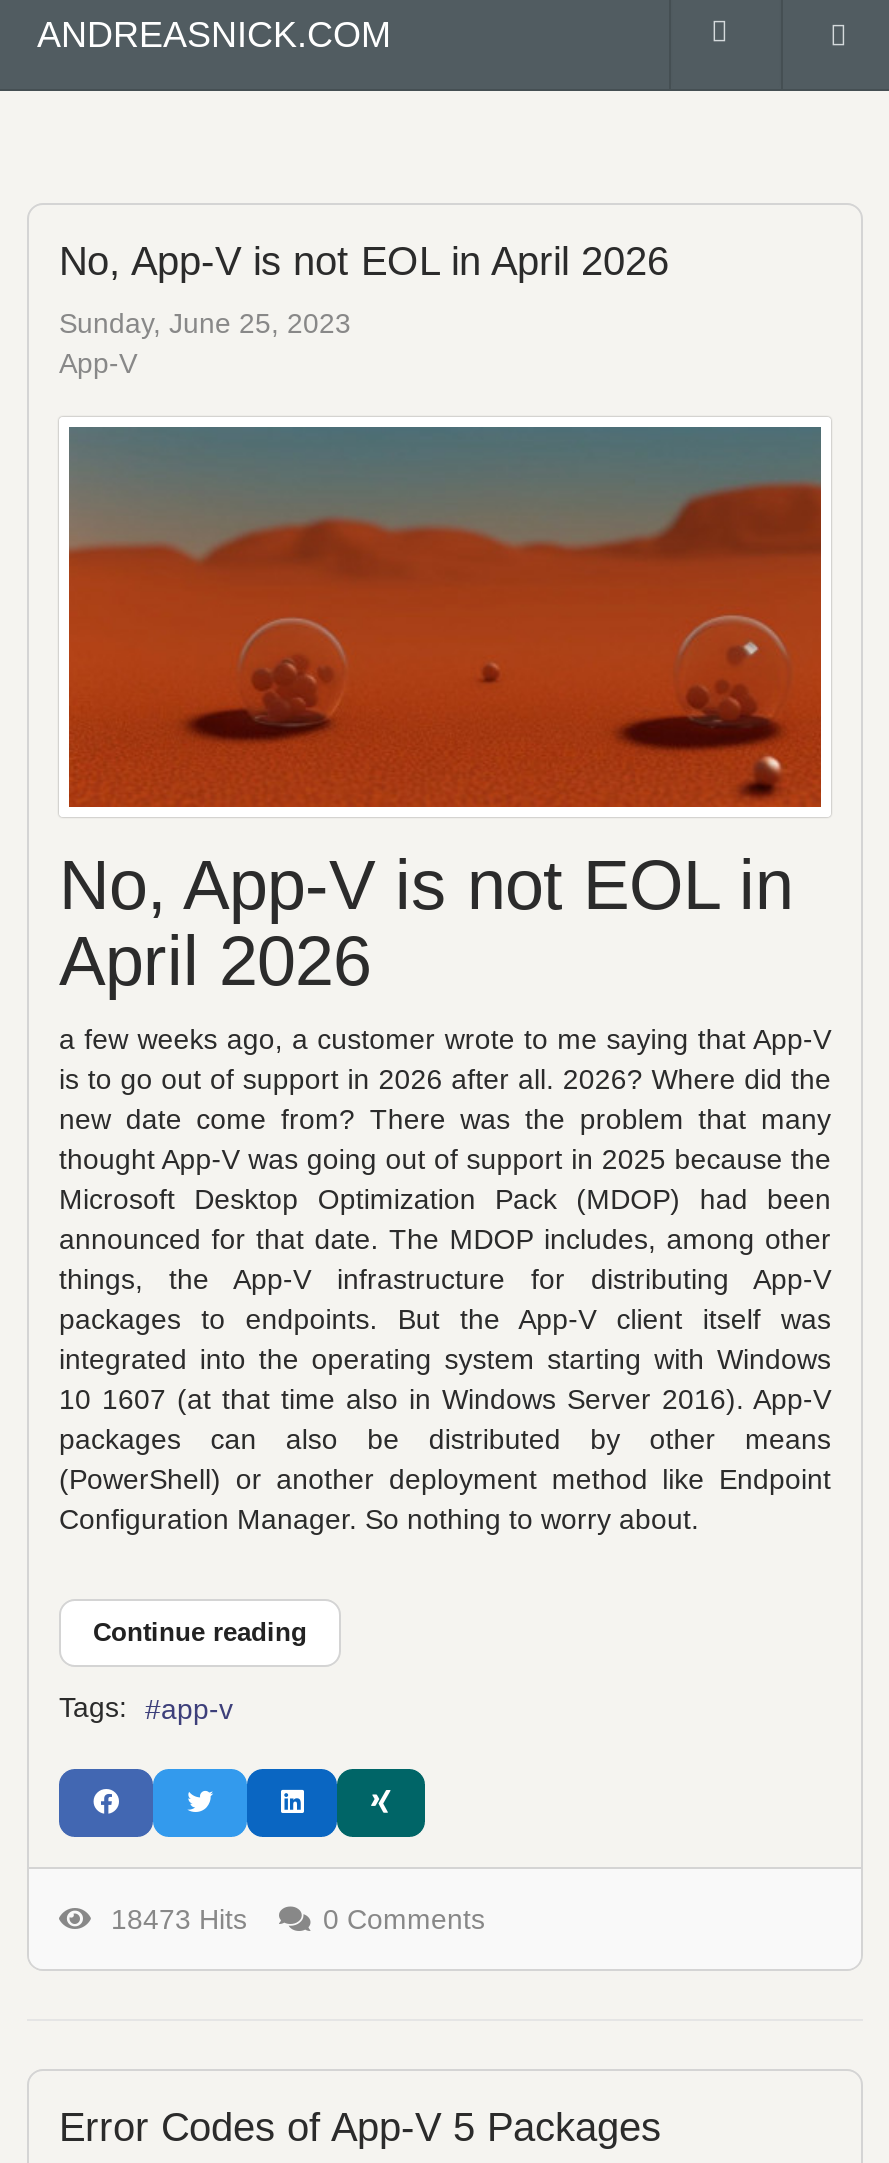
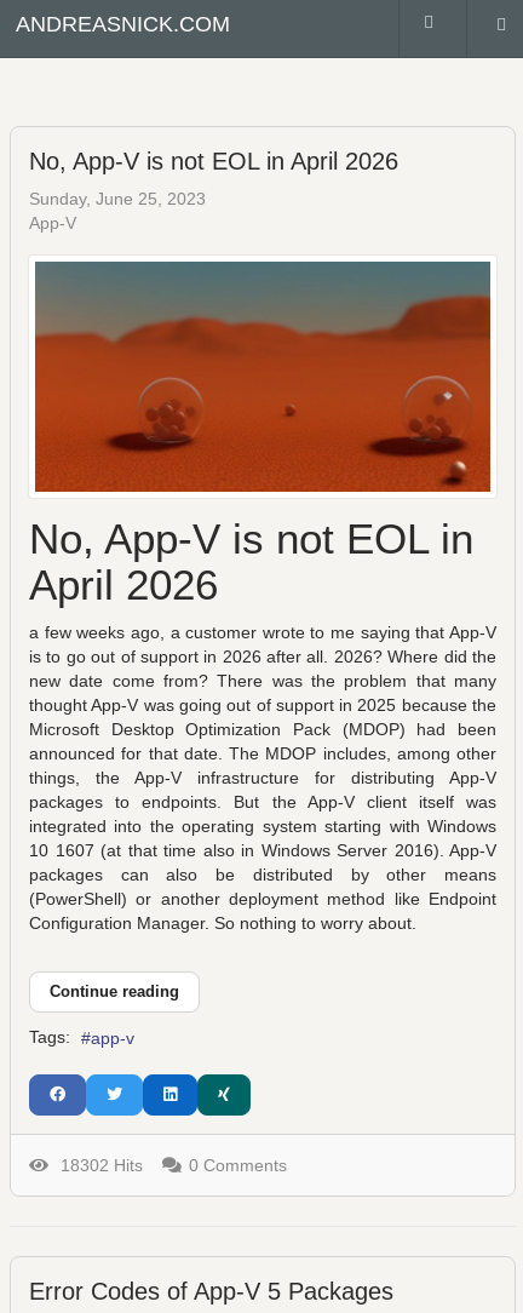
[95,1904,247,1936] 18473 Hits -> [51,1156,143,1175] 18302 Hits

